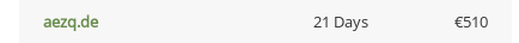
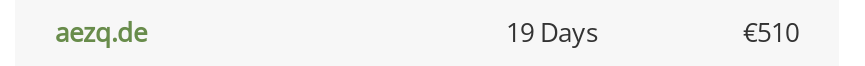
[313,11,368,32] 21 Days -> [506,14,598,50] 19 Days

